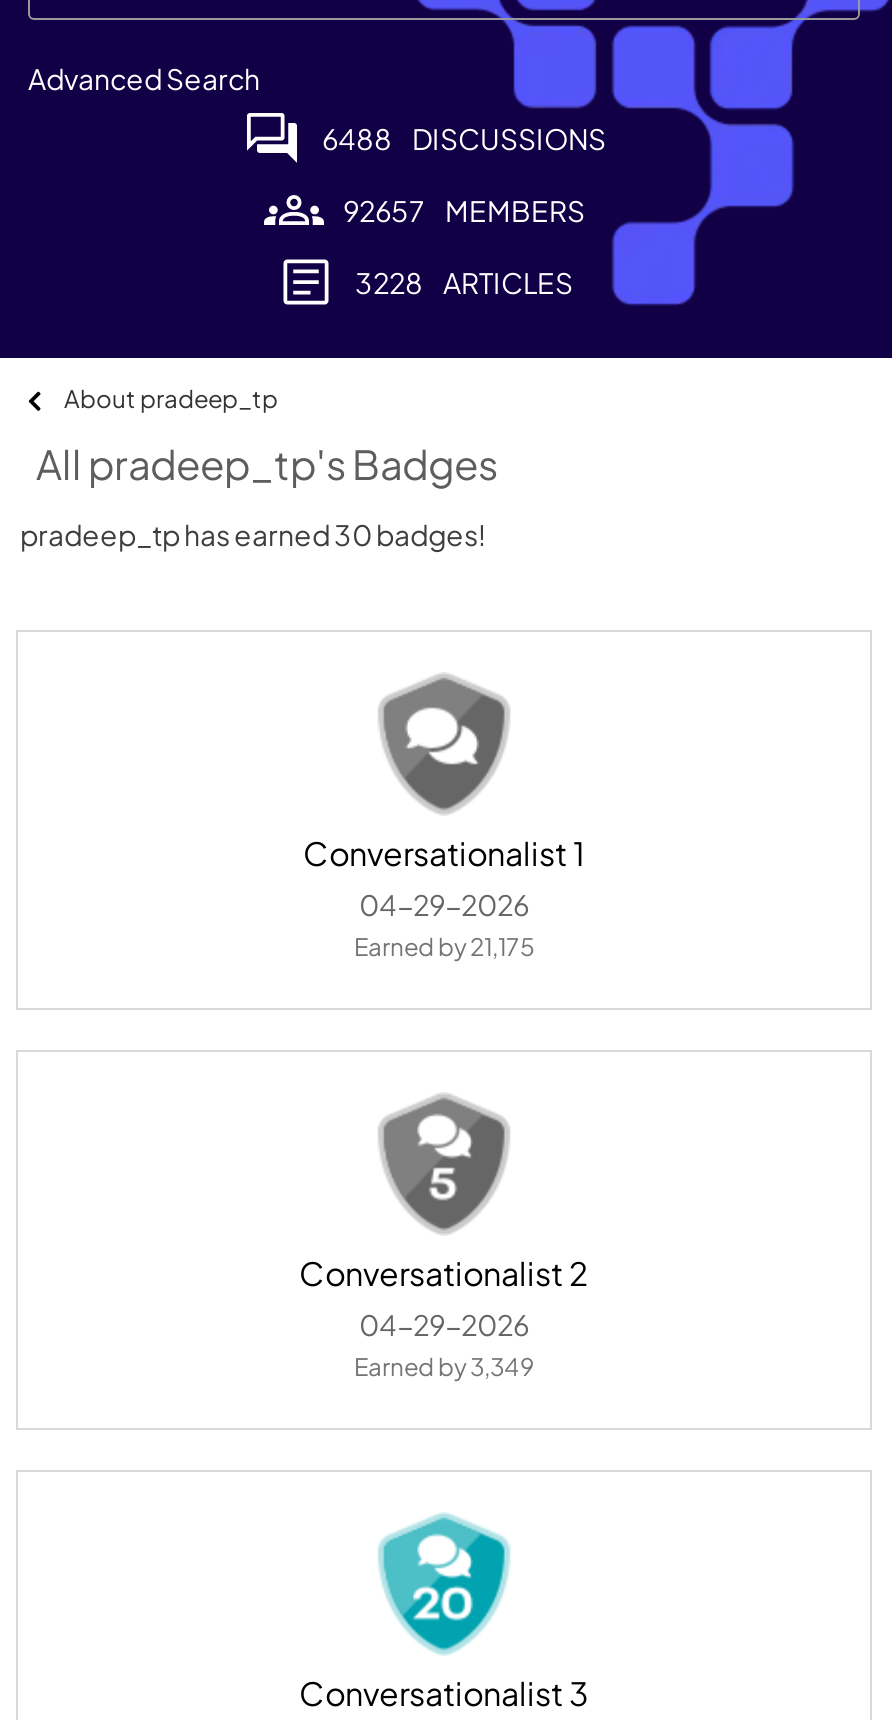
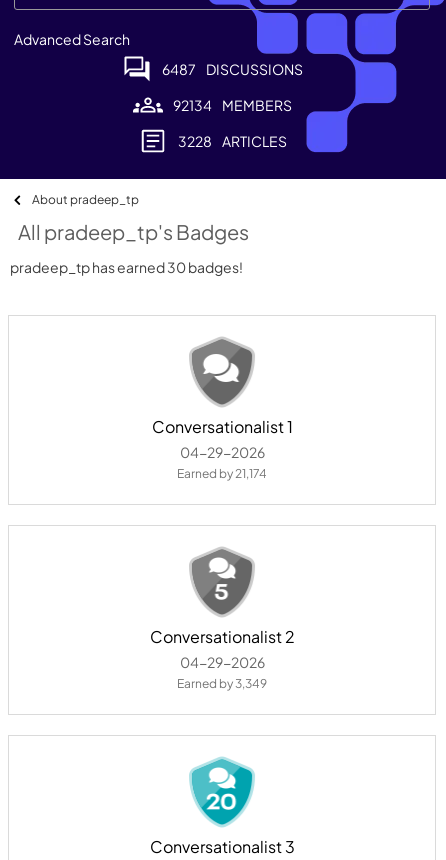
[322,120,606,156] 6488 DISCUSSIONS -> [161,60,302,78] 6487 DISCUSSIONS
[343,192,585,228] 92657 MEMBERS -> [172,96,291,114] 92134 MEMBERS
[354,932,534,962] Earned by 21,175 -> [177,466,267,481] Earned by 21,174

